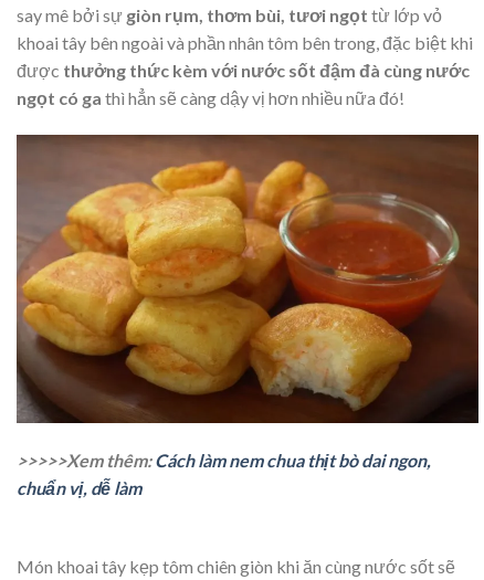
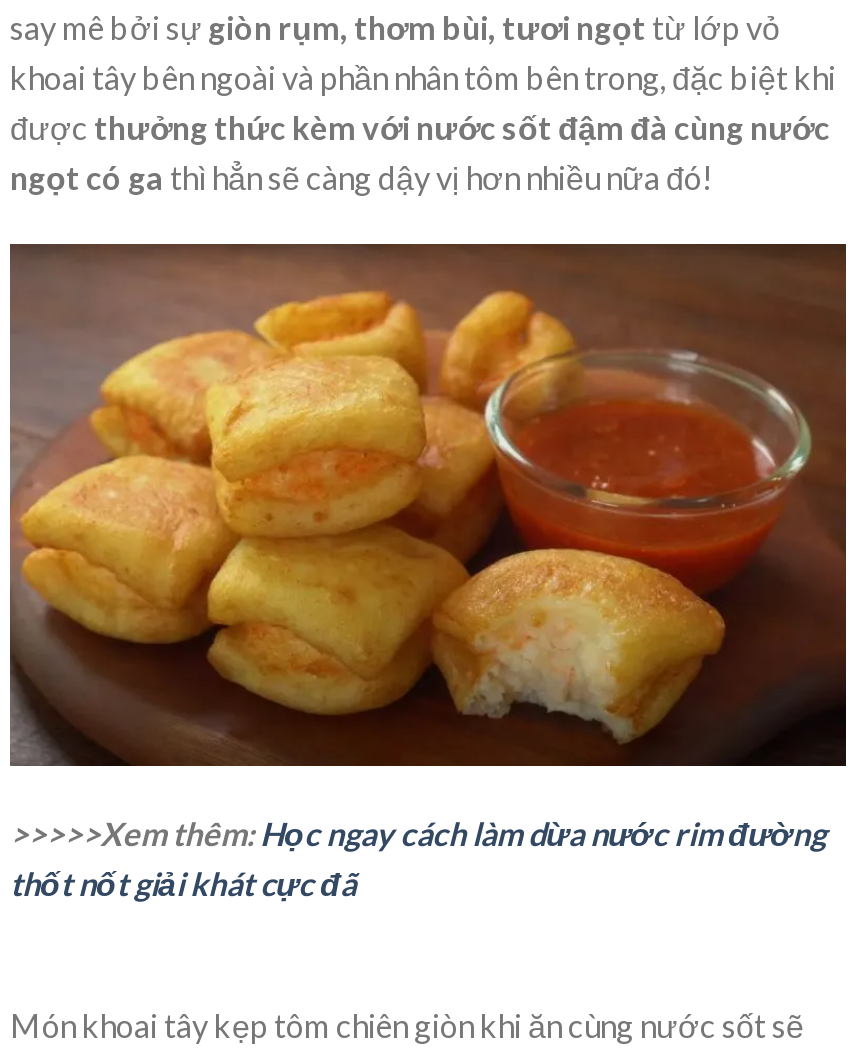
[17,449,431,498] >>>>>Xem thêm: Cách làm nem chua thịt bò dai ngon, | chuẩn vị, dễ làm -> [10,814,826,902] >>>>>Xem thêm: Học ngay cách làm dừa nước rim đường | thốt nốt giải khát cực đã

